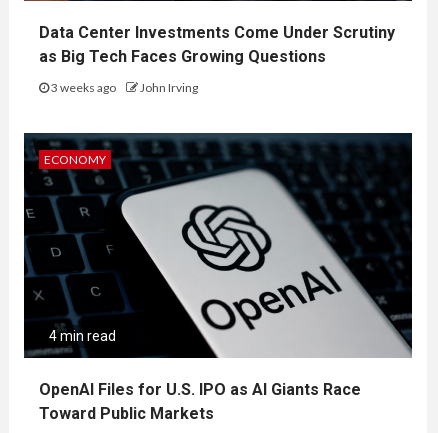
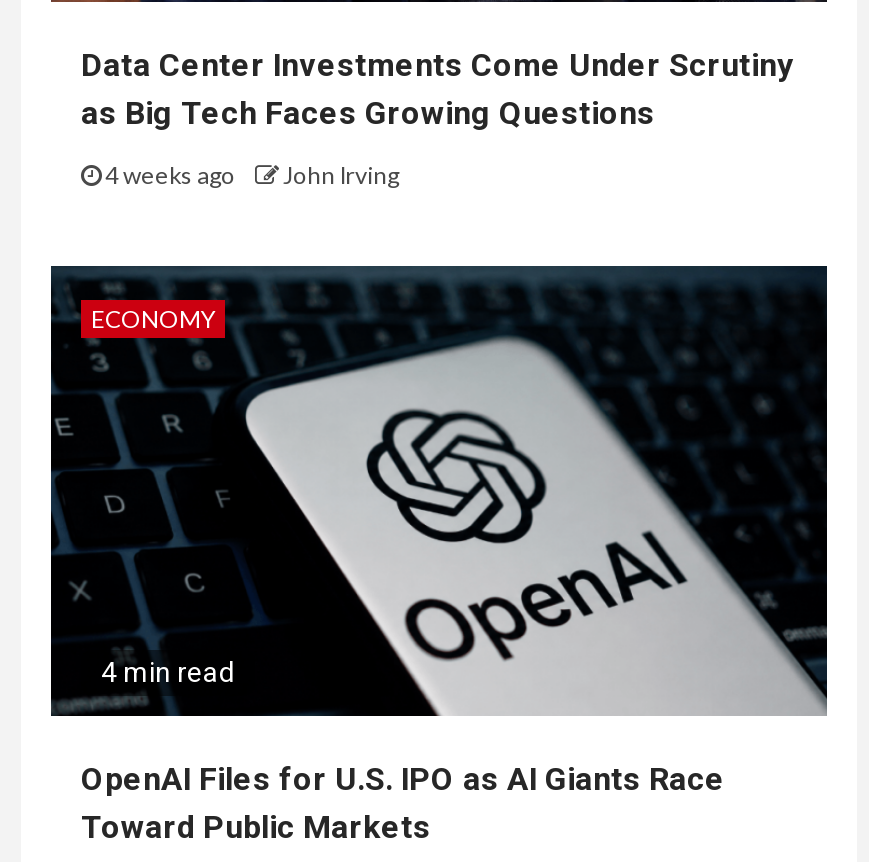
[49,80,198,95] 3 weeks ago John Irving -> [101,161,399,191] 4 weeks ago John Irving

